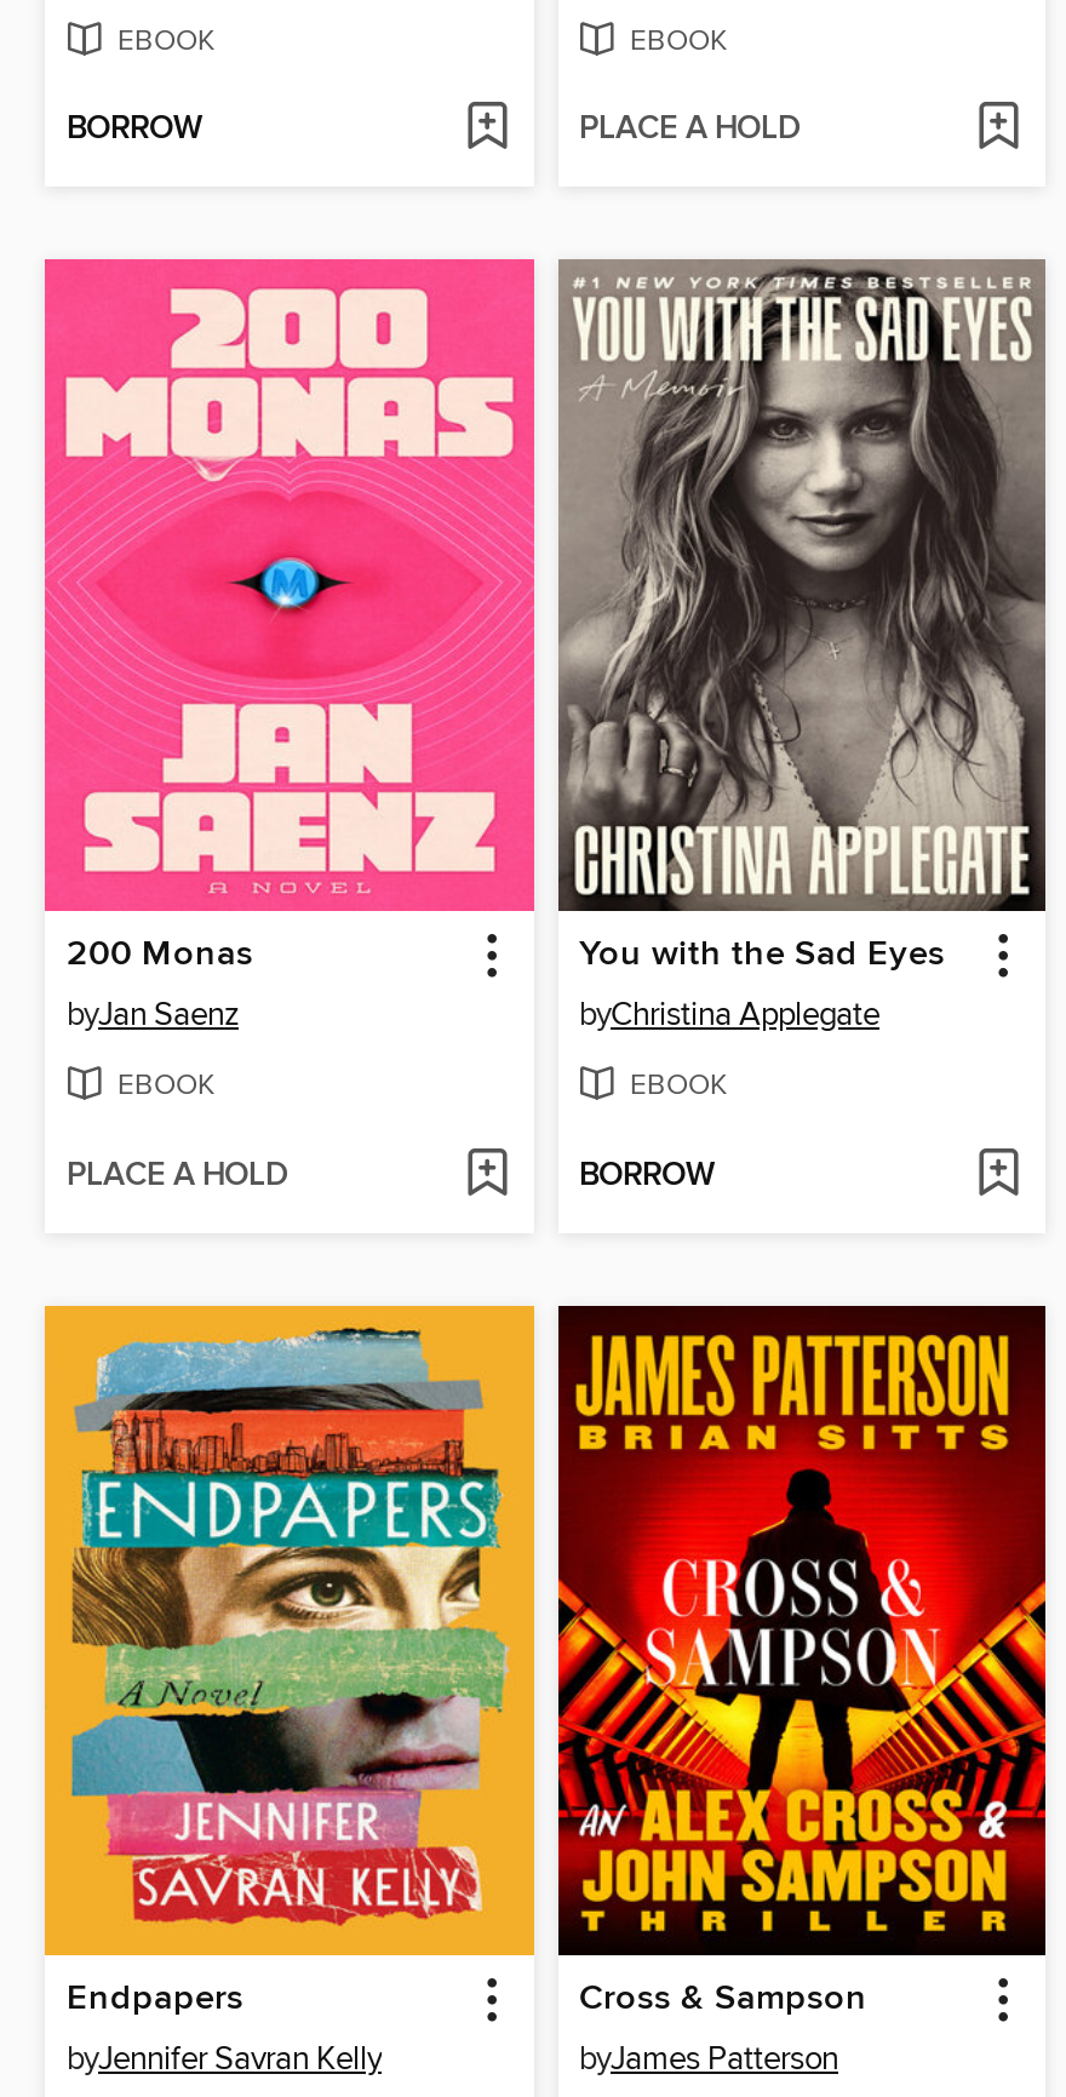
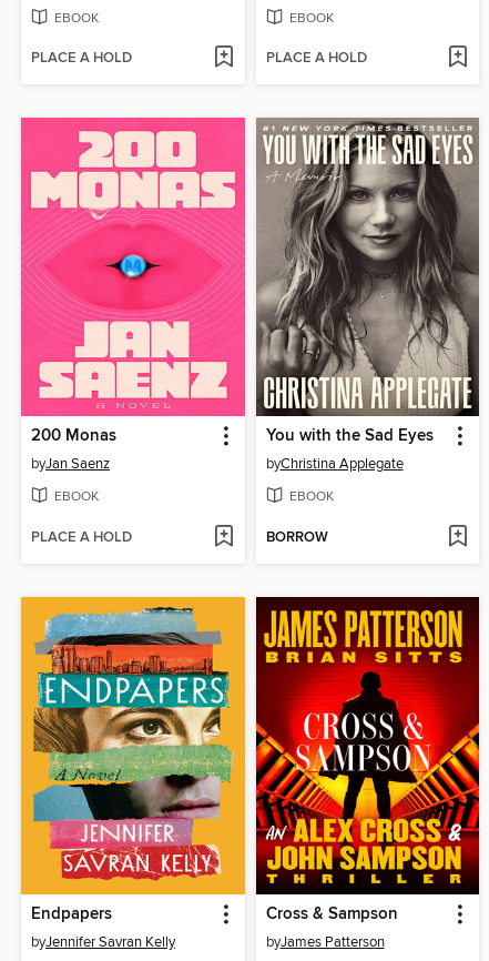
[67,110,202,151] BORROW -> [31,49,132,68] PLACE A HOLD

